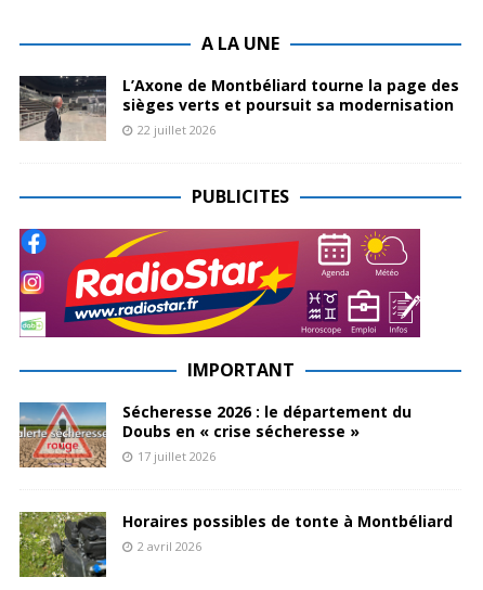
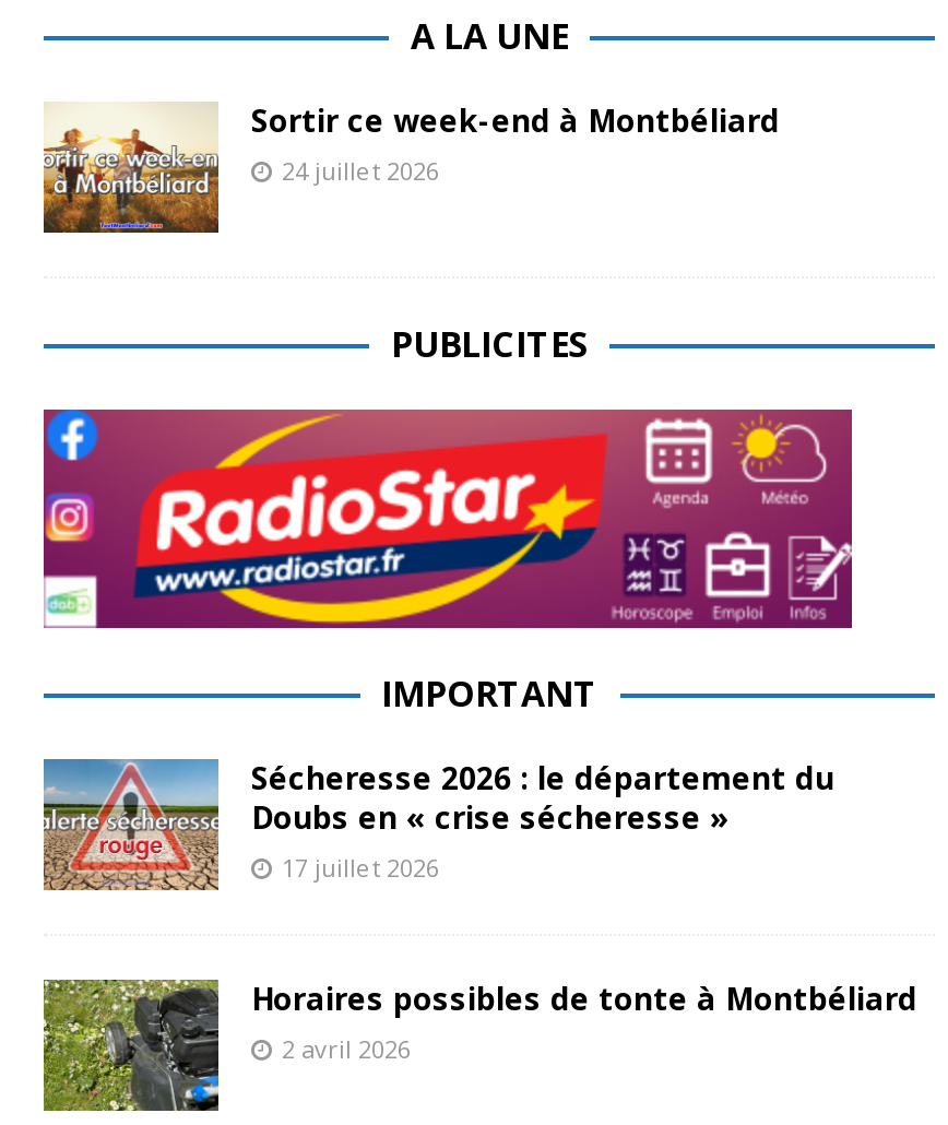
[18,75,459,141] [image] | L’Axone de Montbéliard tourne la page des | sièges verts et poursuit sa modernisation | 22 juillet 2026 -> [42,100,780,235] [image] | Sortir ce week-end à Montbéliard | 24 juillet 2026

